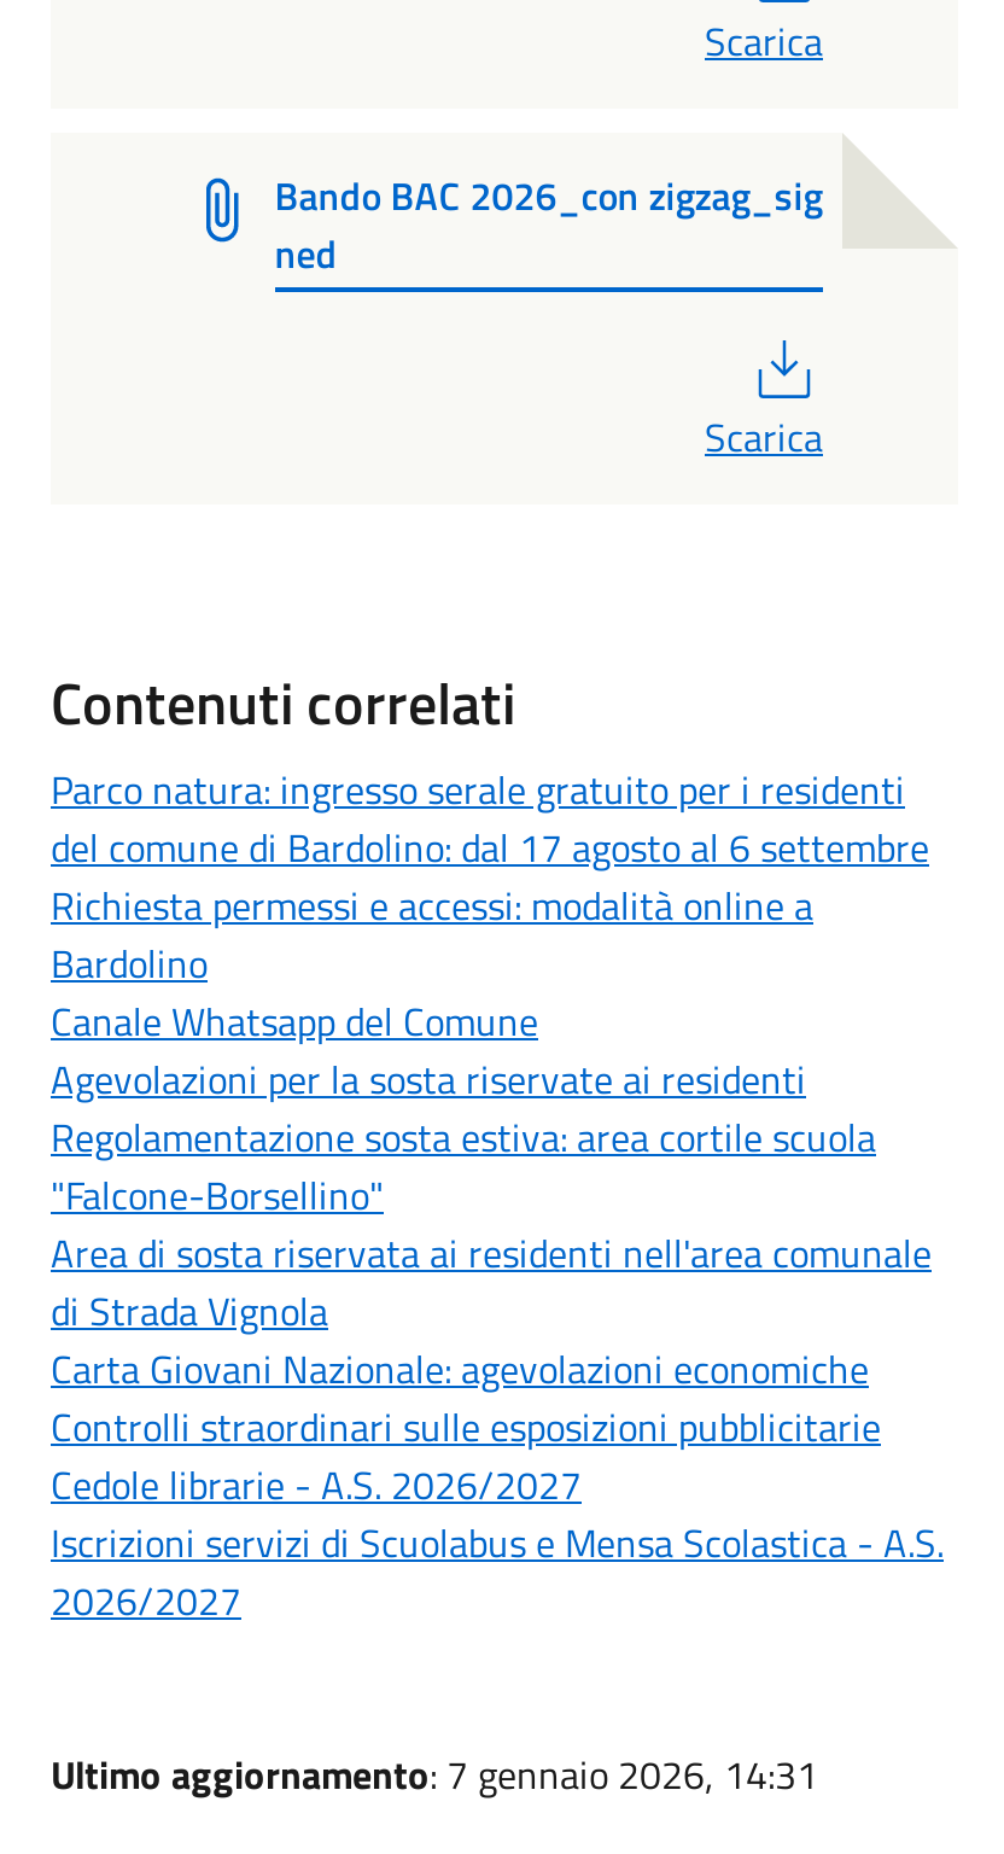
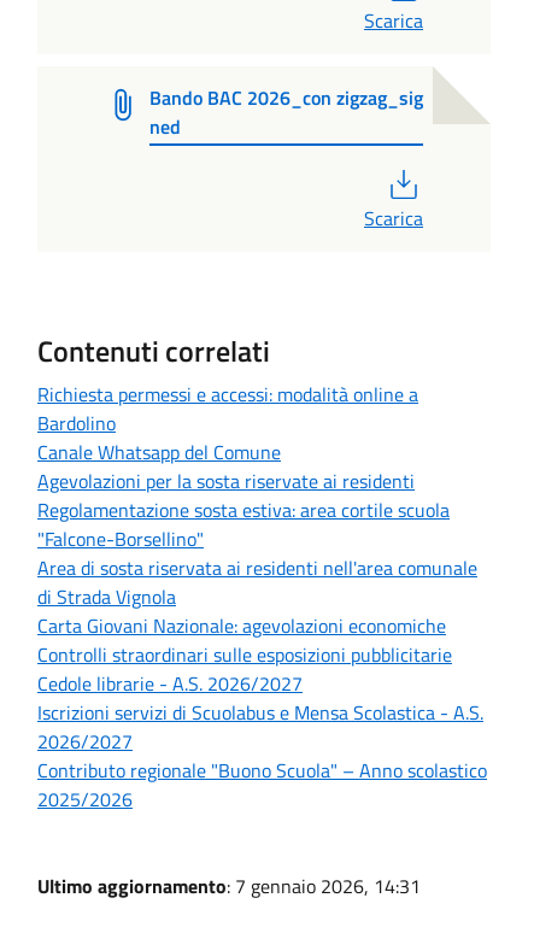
[51,759,929,875] Parco natura: ingresso serale gratuito per i residenti | del comune di Bardolino: dal 17 agosto al 6 settembre -> none
moved [51,875,944,1629] -> [37,379,483,755]: Richiesta permessi e accessi: modalità online a | Bardolino | Canale Whatsapp del Comune | ... | Iscrizioni servizi di Scuolabus e Mensa Scolastica - A.S. | 2026/2027
none -> [37,755,487,813] Contributo regionale "Buono Scuola" – Anno scolastico | 2025/2026

